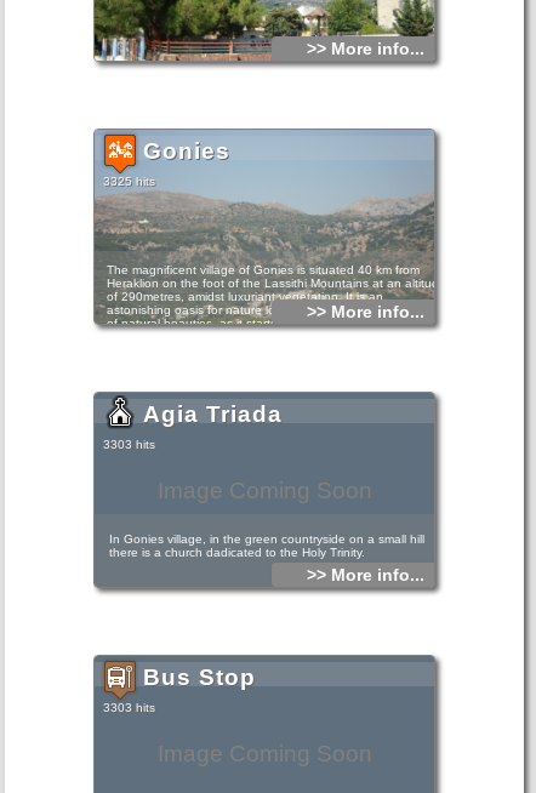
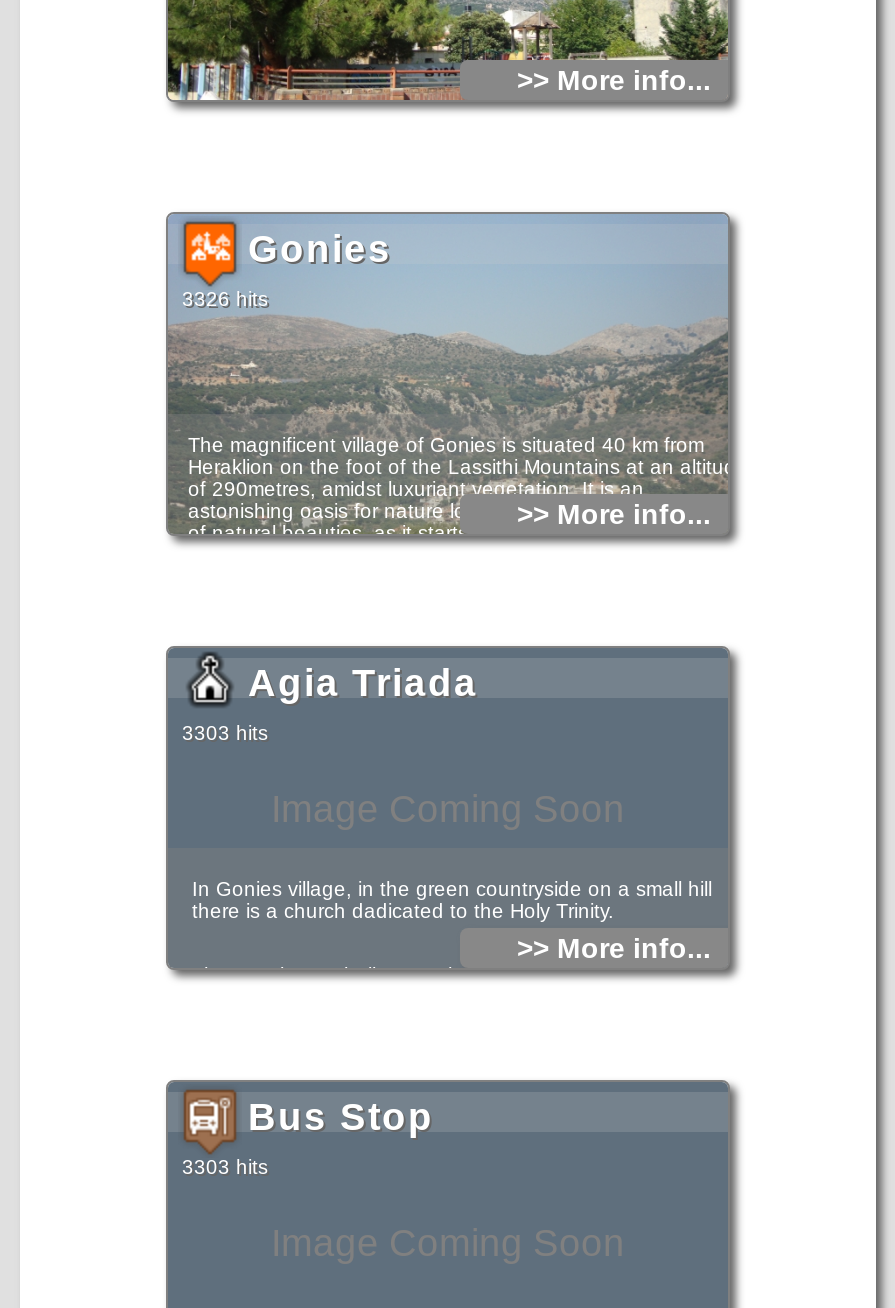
[103,175,155,188] 3325 hits -> [182,288,268,310] 3326 hits

